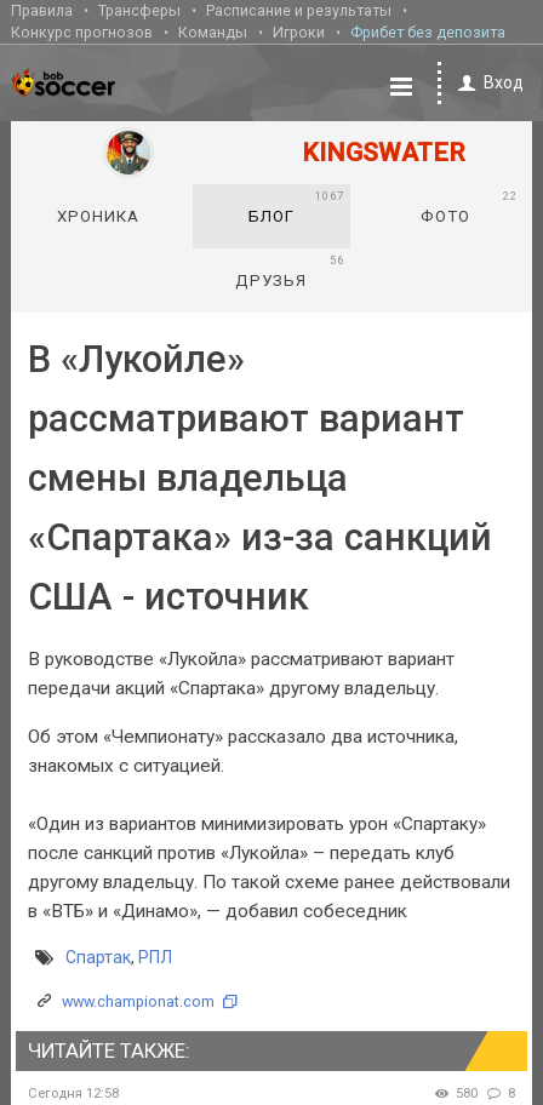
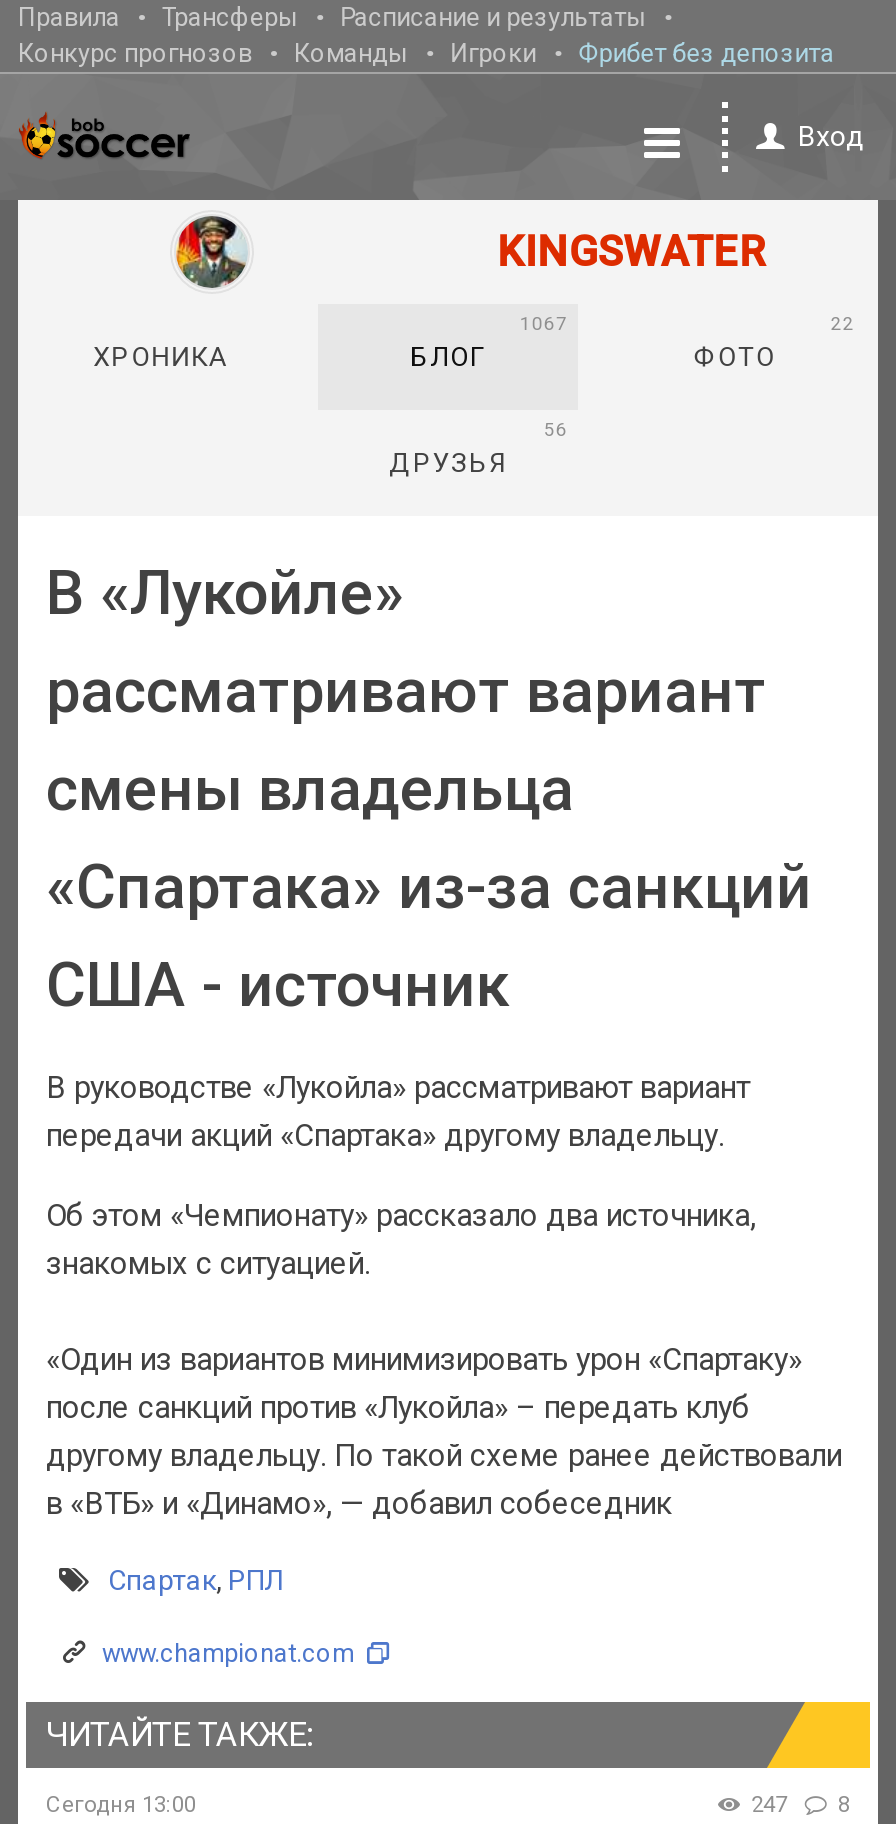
[28,1086,119,1101] Сегодня 12:58 -> [46,1792,196,1818] Сегодня 13:00
[455,1086,515,1101] 580 8 -> [751,1792,850,1818] 247 8

